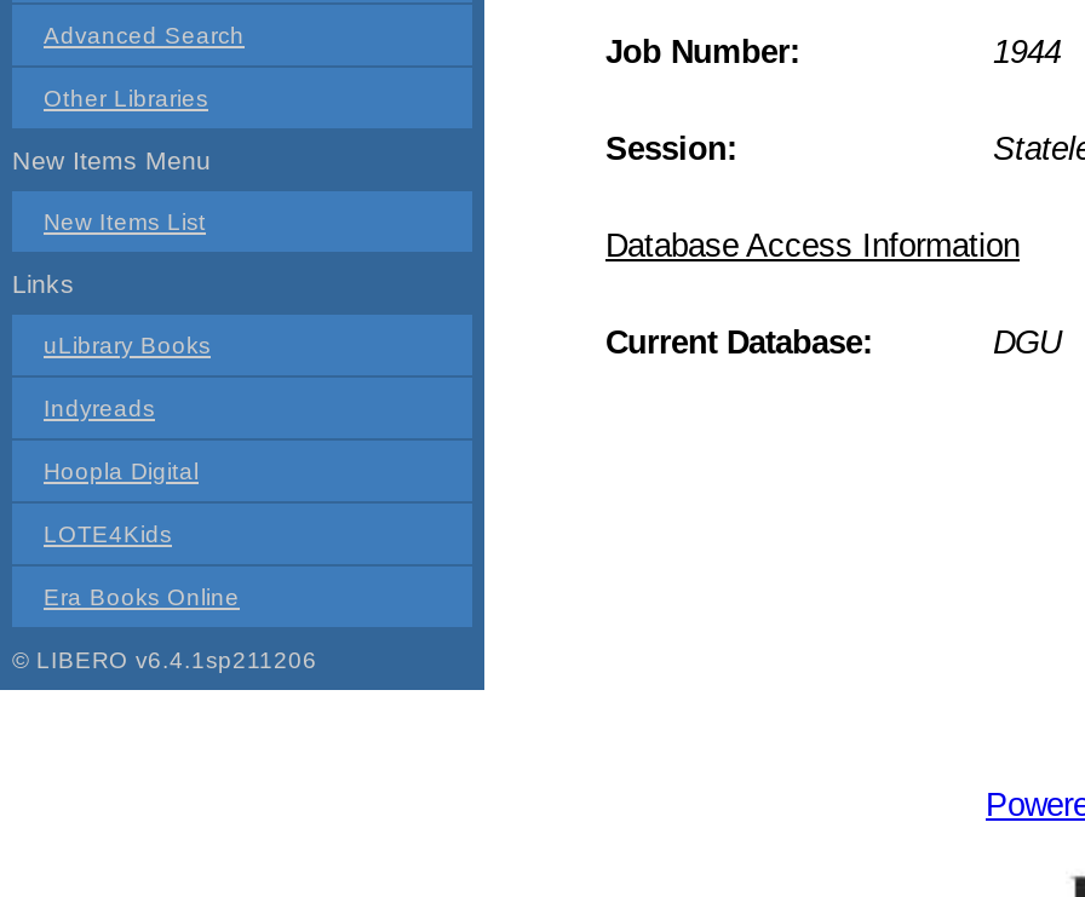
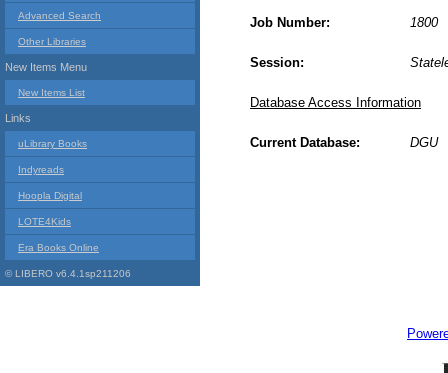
[993,34,1061,70] 1944 -> [410,15,438,30] 1800

